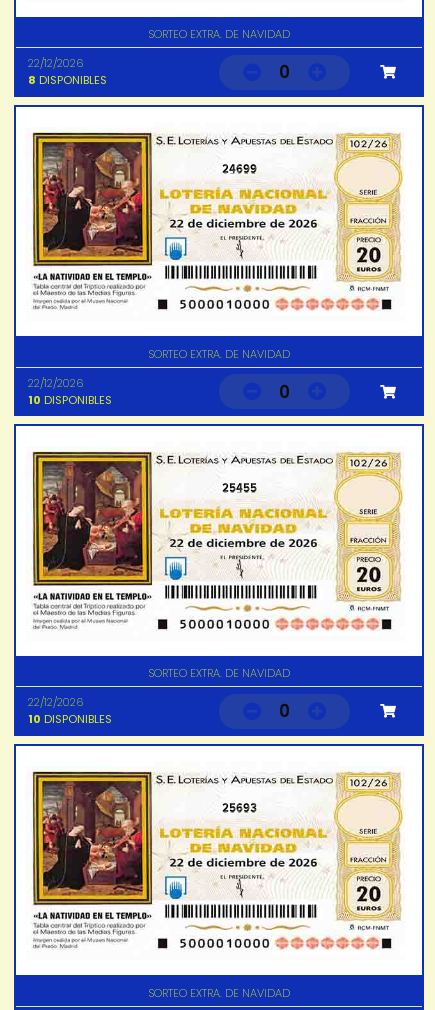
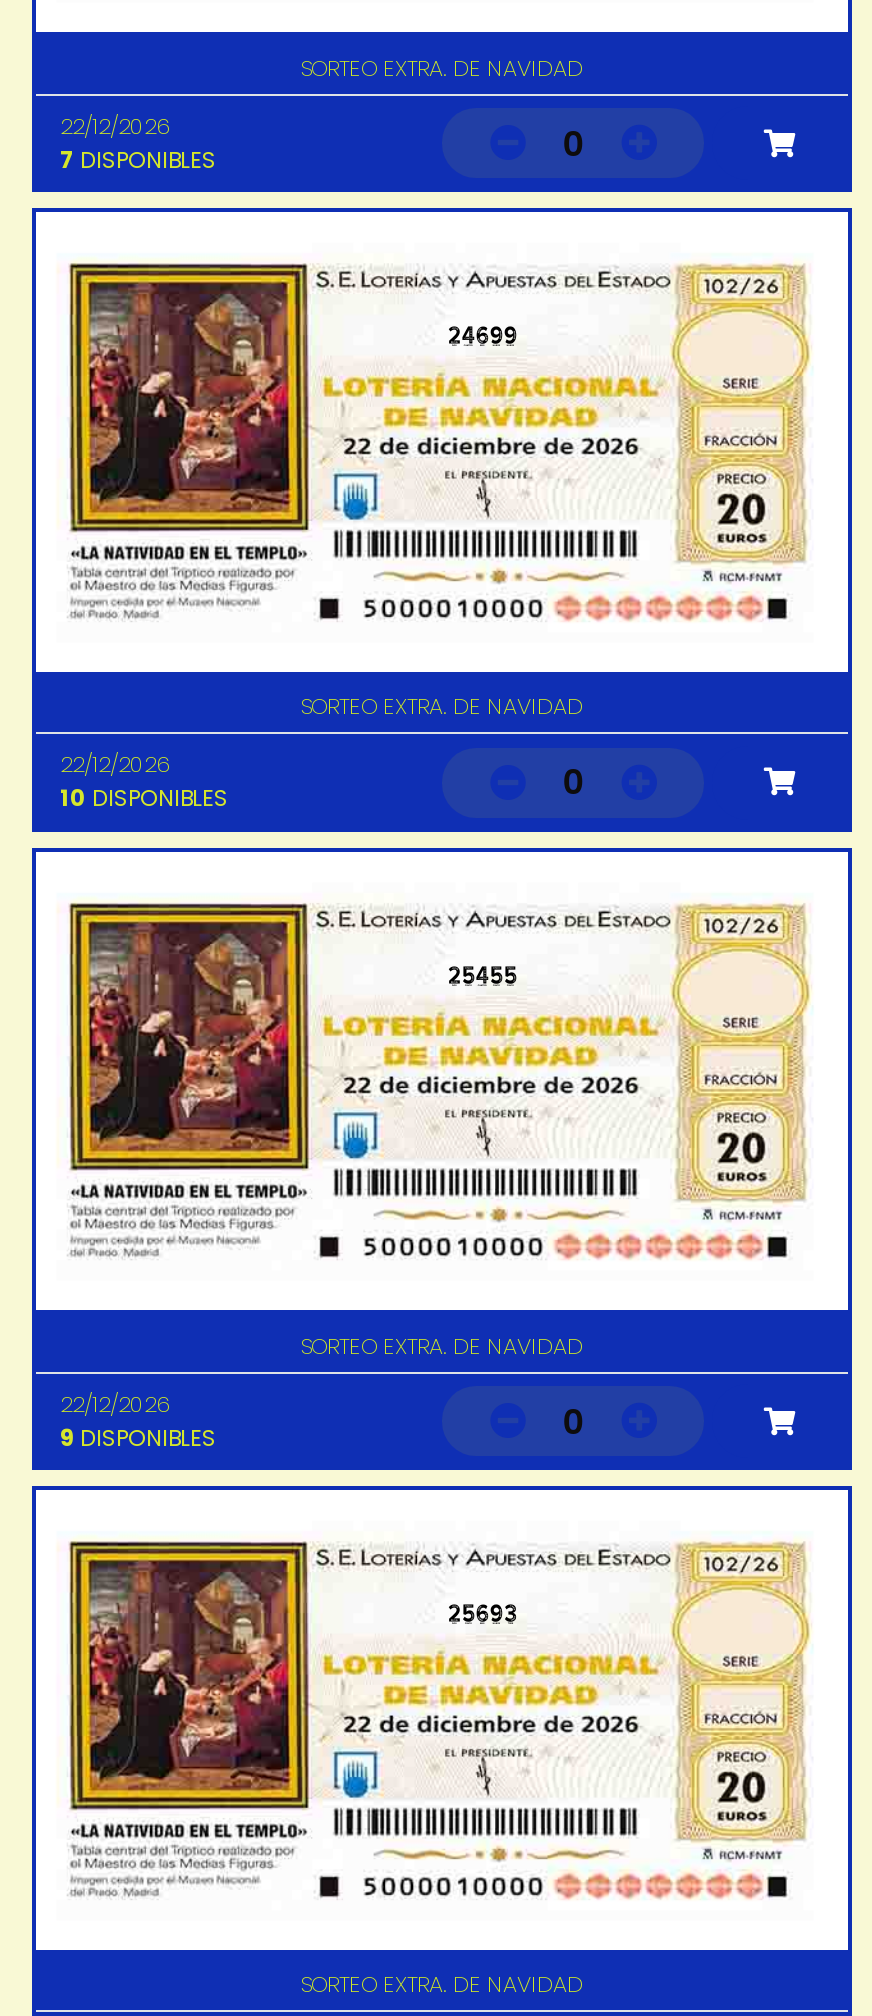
[28,72,107,88] 8 DISPONIBLES -> [60,143,216,175] 7 DISPONIBLES
[28,711,112,727] 10 DISPONIBLES -> [60,1421,216,1453] 9 DISPONIBLES

